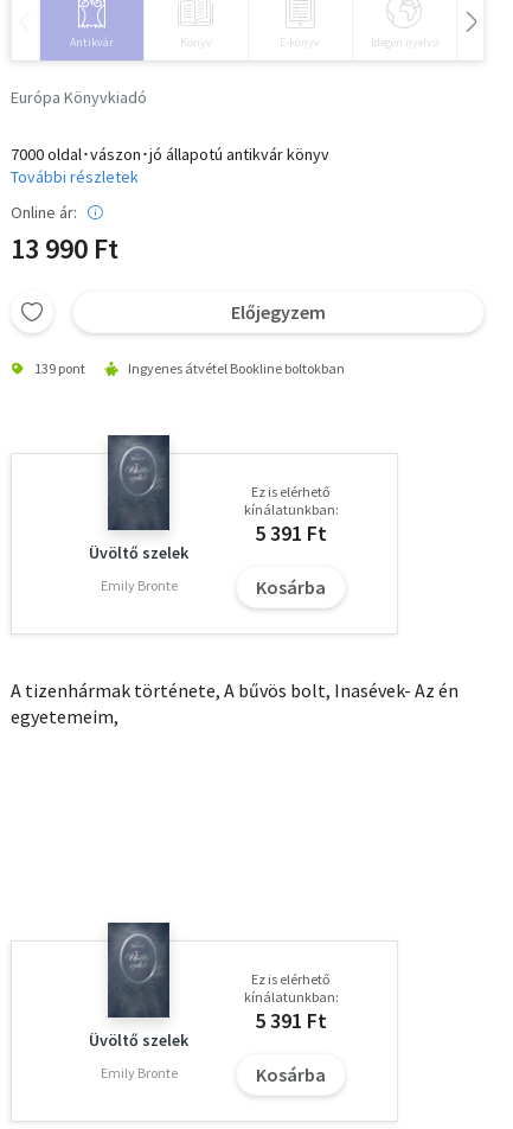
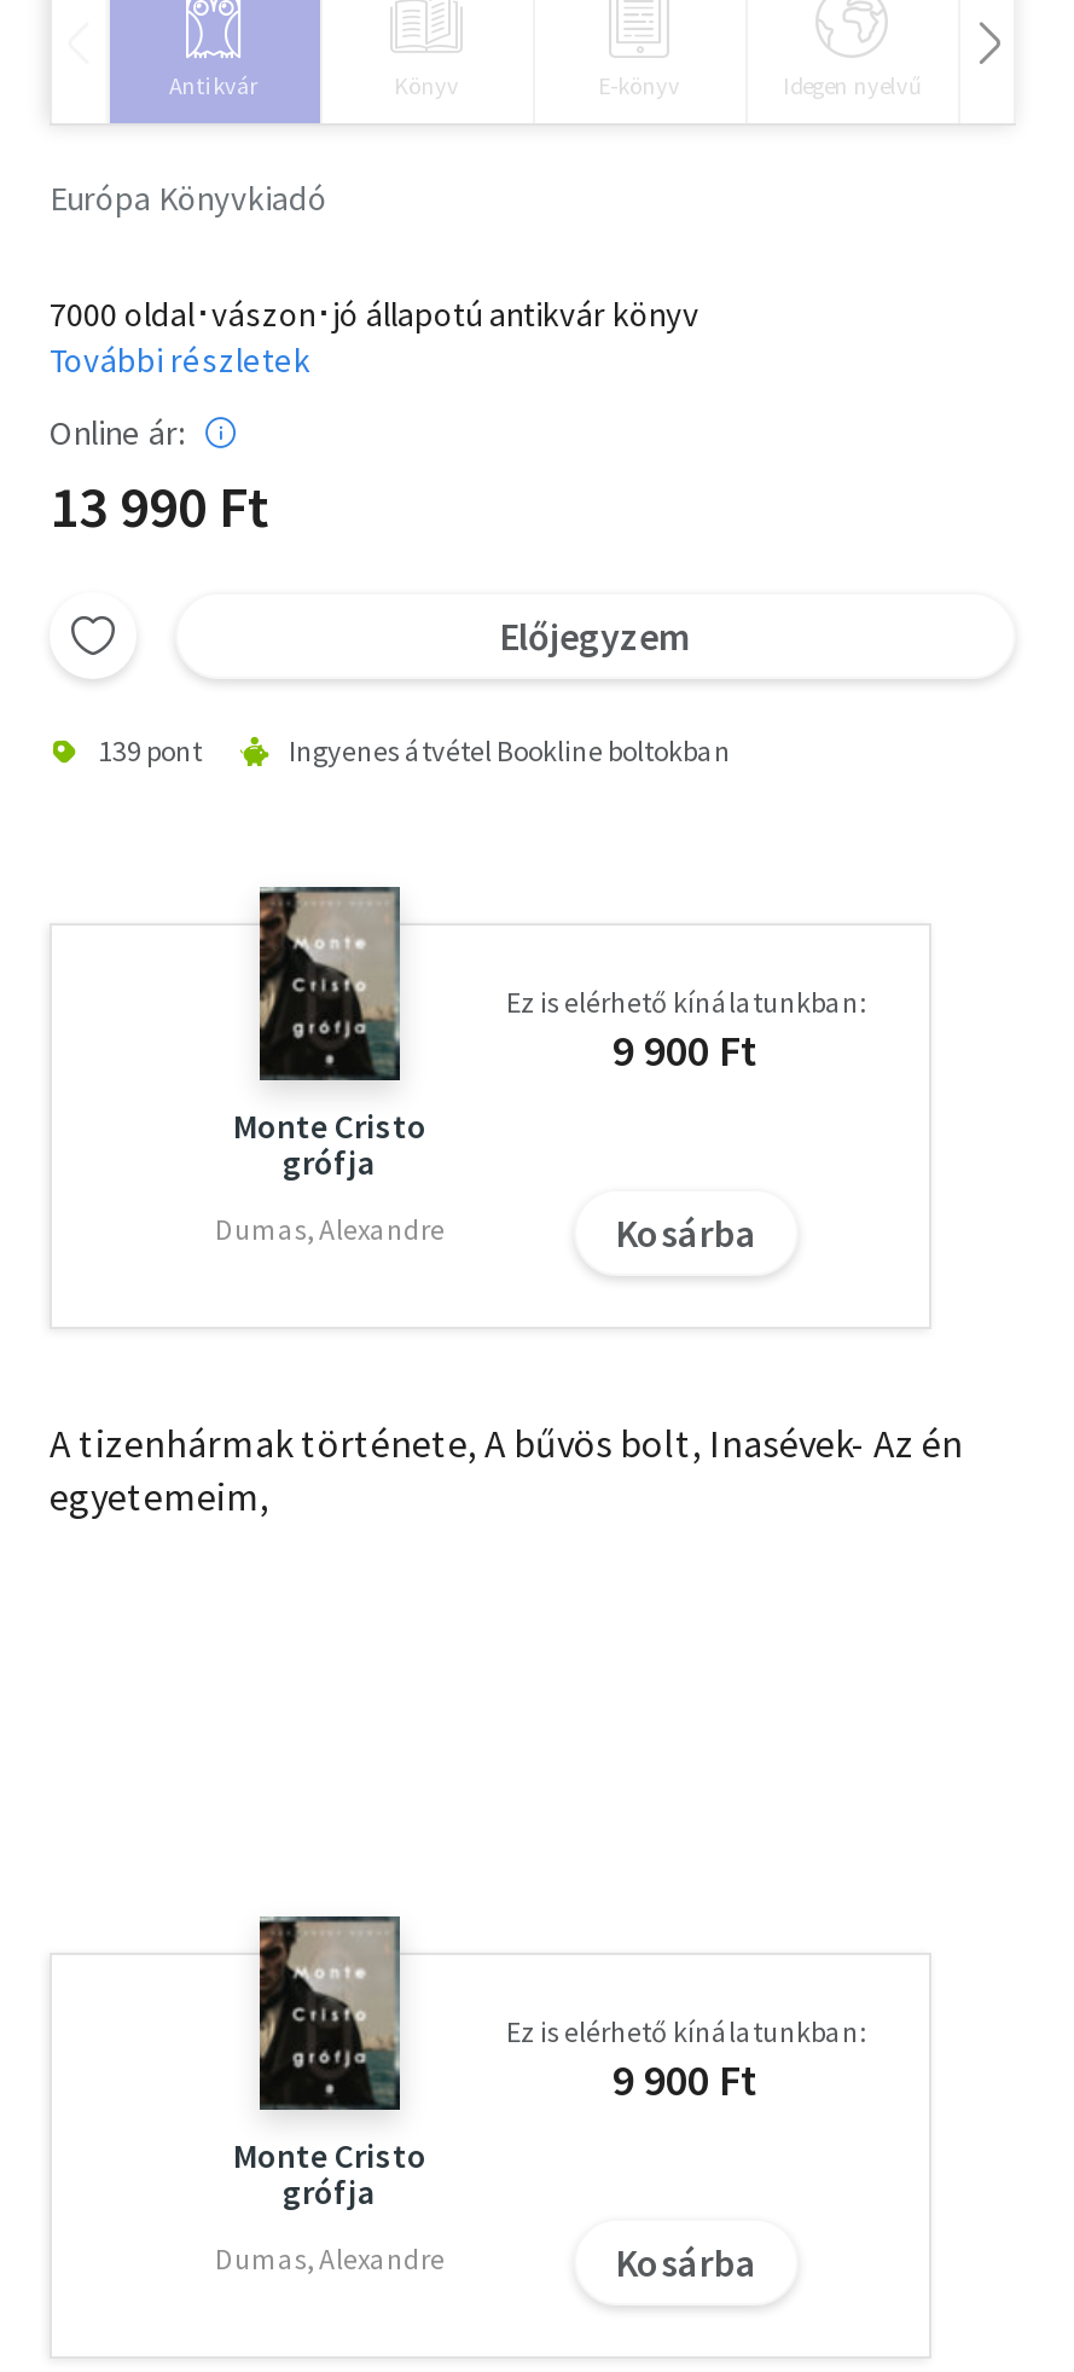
[89,434,188,563] [image] | Üvöltő szelek -> [233,885,426,1183] [image] | Monte Cristo | grófja
[243,482,338,546] Ez is elérhető | kínálatunkban: | 5 391 Ft -> [506,983,866,1077] Ez is elérhető kínálatunkban: | 9 900 Ft
[100,576,177,594] Emily Bronte -> [215,1210,445,1246] Dumas, Alexandre
[89,921,188,1050] [image] | Üvöltő szelek -> [233,1914,426,2213] [image] | Monte Cristo | grófja
[243,970,338,1034] Ez is elérhető | kínálatunkban: | 5 391 Ft -> [506,2012,866,2106] Ez is elérhető kínálatunkban: | 9 900 Ft
[100,1063,177,1081] Emily Bronte -> [215,2239,445,2276] Dumas, Alexandre

